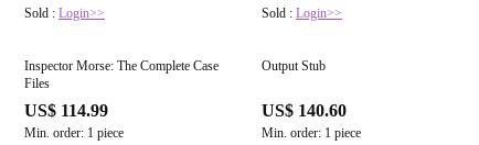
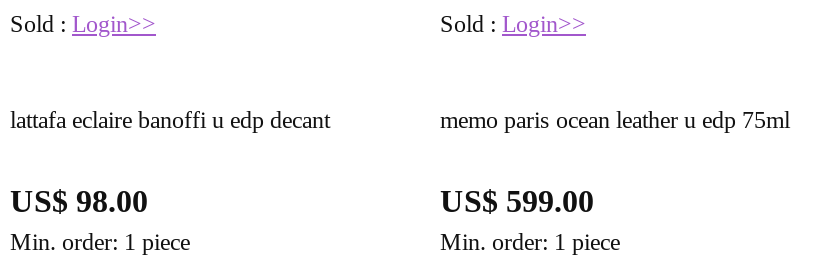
[24,58,219,91] Inspector Morse: The Complete Case | Files -> [10,105,330,133] lattafa eclaire banoffi u edp decant
[262,58,326,73] Output Stub -> [440,105,790,133] memo paris ocean leather u edp 75ml
[24,101,108,119] US$ 114.99 -> [10,183,148,217] US$ 98.00
[262,101,347,119] US$ 140.60 -> [440,183,594,217] US$ 599.00

